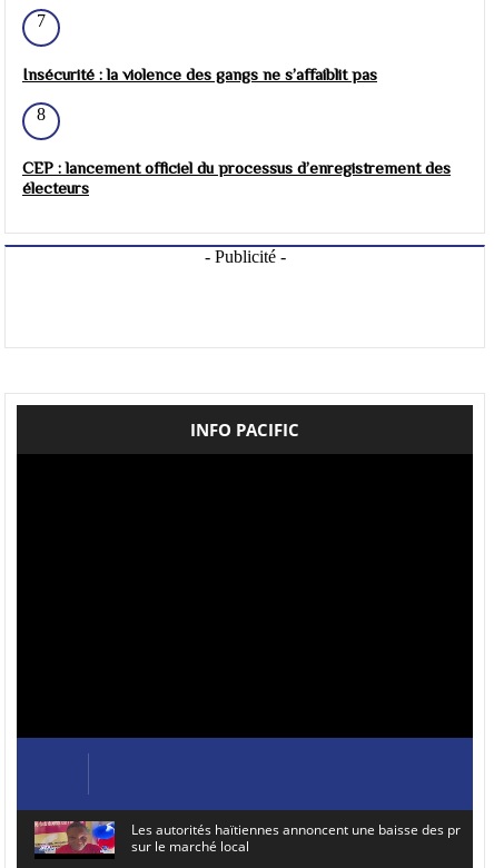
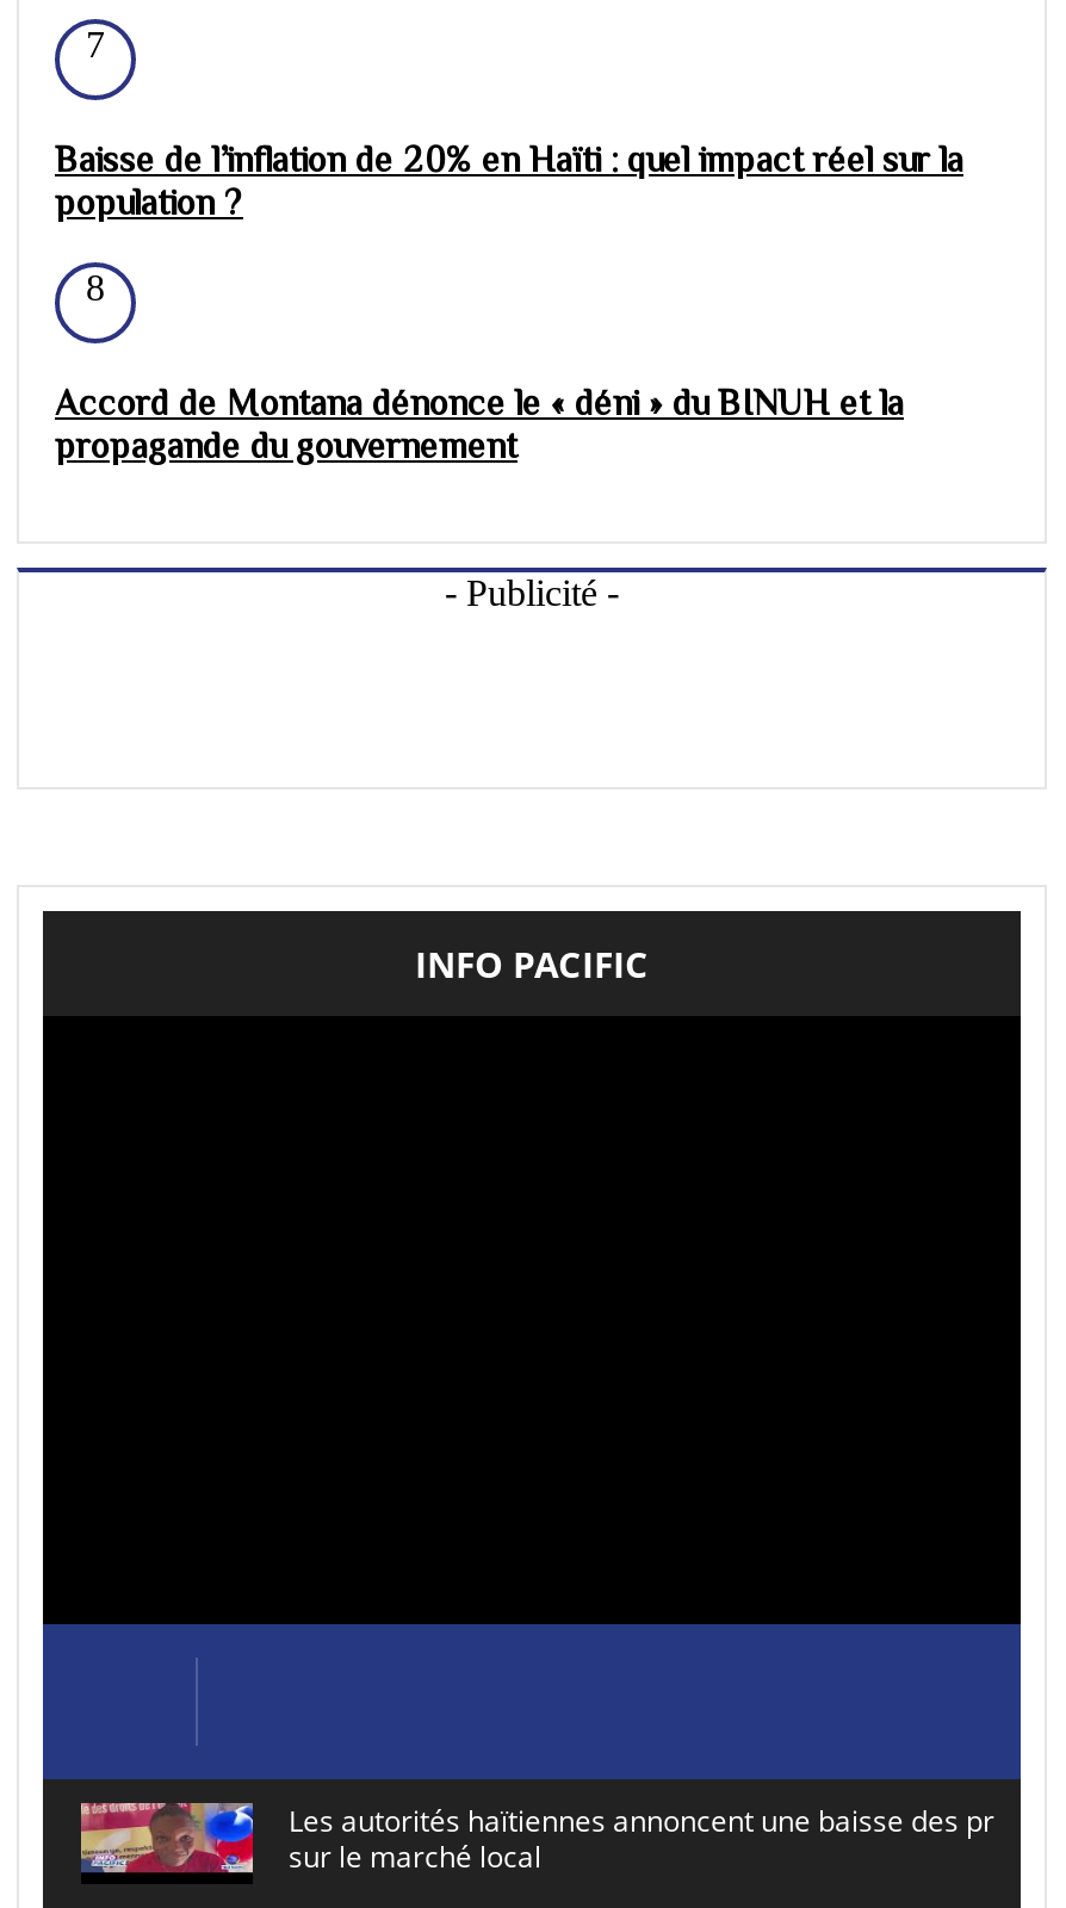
[22,65,377,84] Insécurité : la violence des gangs ne s’affaiblit pas -> [55,139,963,222] Baisse de l’inflation de 20% en Haïti : quel impact réel sur la | population ?
[22,158,451,197] CEP : lancement officiel du processus d’enregistrement des | électeurs -> [55,382,904,466] Accord de Montana dénonce le « déni » du BINUH et la | propagande du gouvernement

